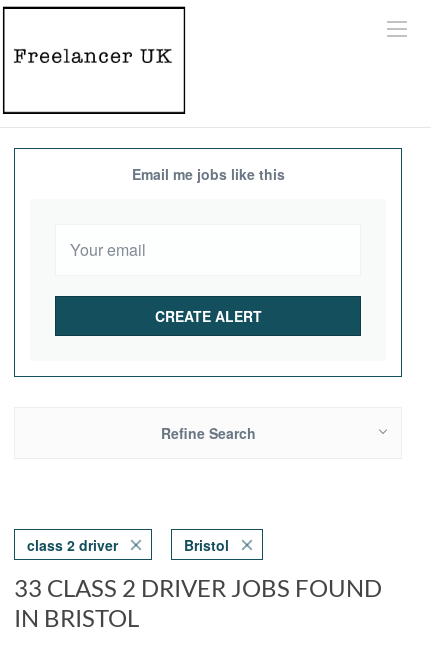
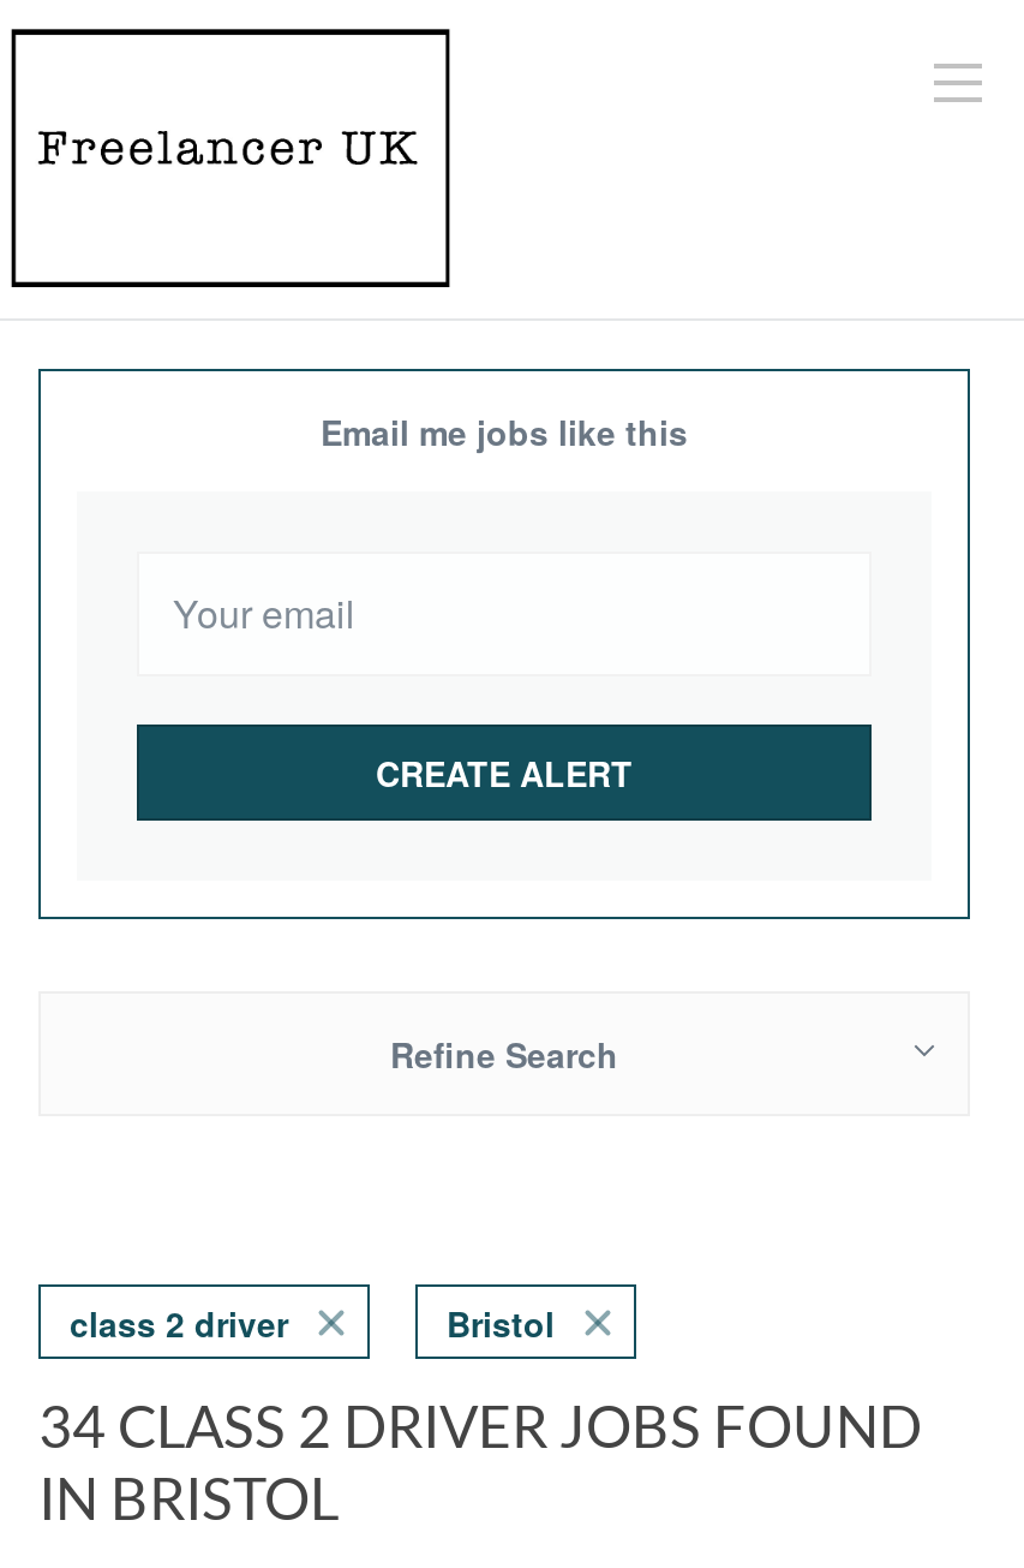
[14,573,382,602] 33 CLASS 2 DRIVER JOBS FOUND -> [38,1390,922,1460] 34 CLASS 2 DRIVER JOBS FOUND

